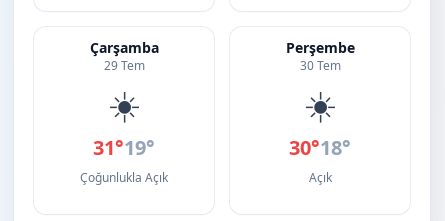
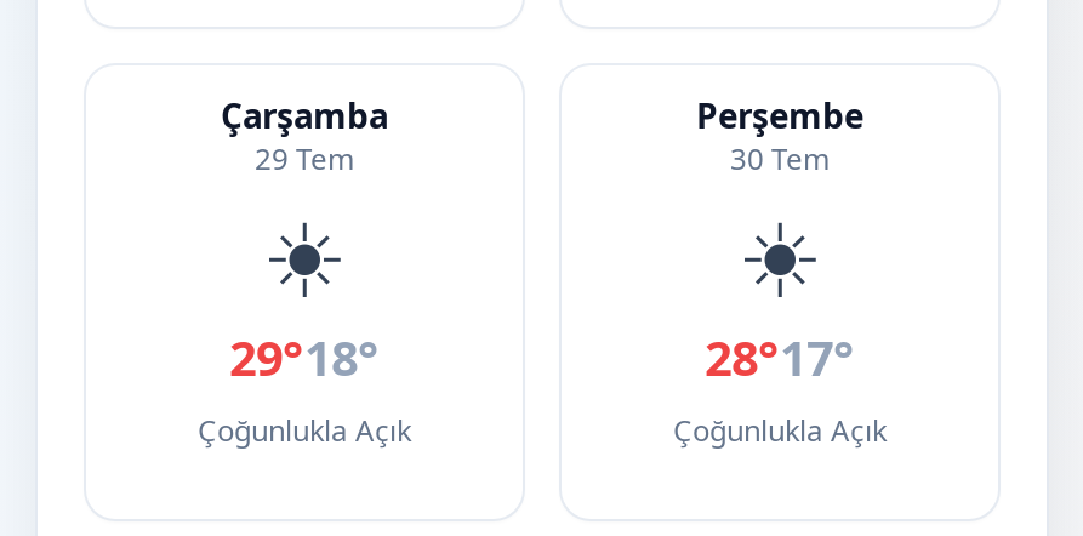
[93,134,155,161] 31°19° -> [229,325,380,390] 29°18°
[289,134,351,186] 30°18° | Açık -> [673,325,887,451] 28°17° | Çoğunlukla Açık

